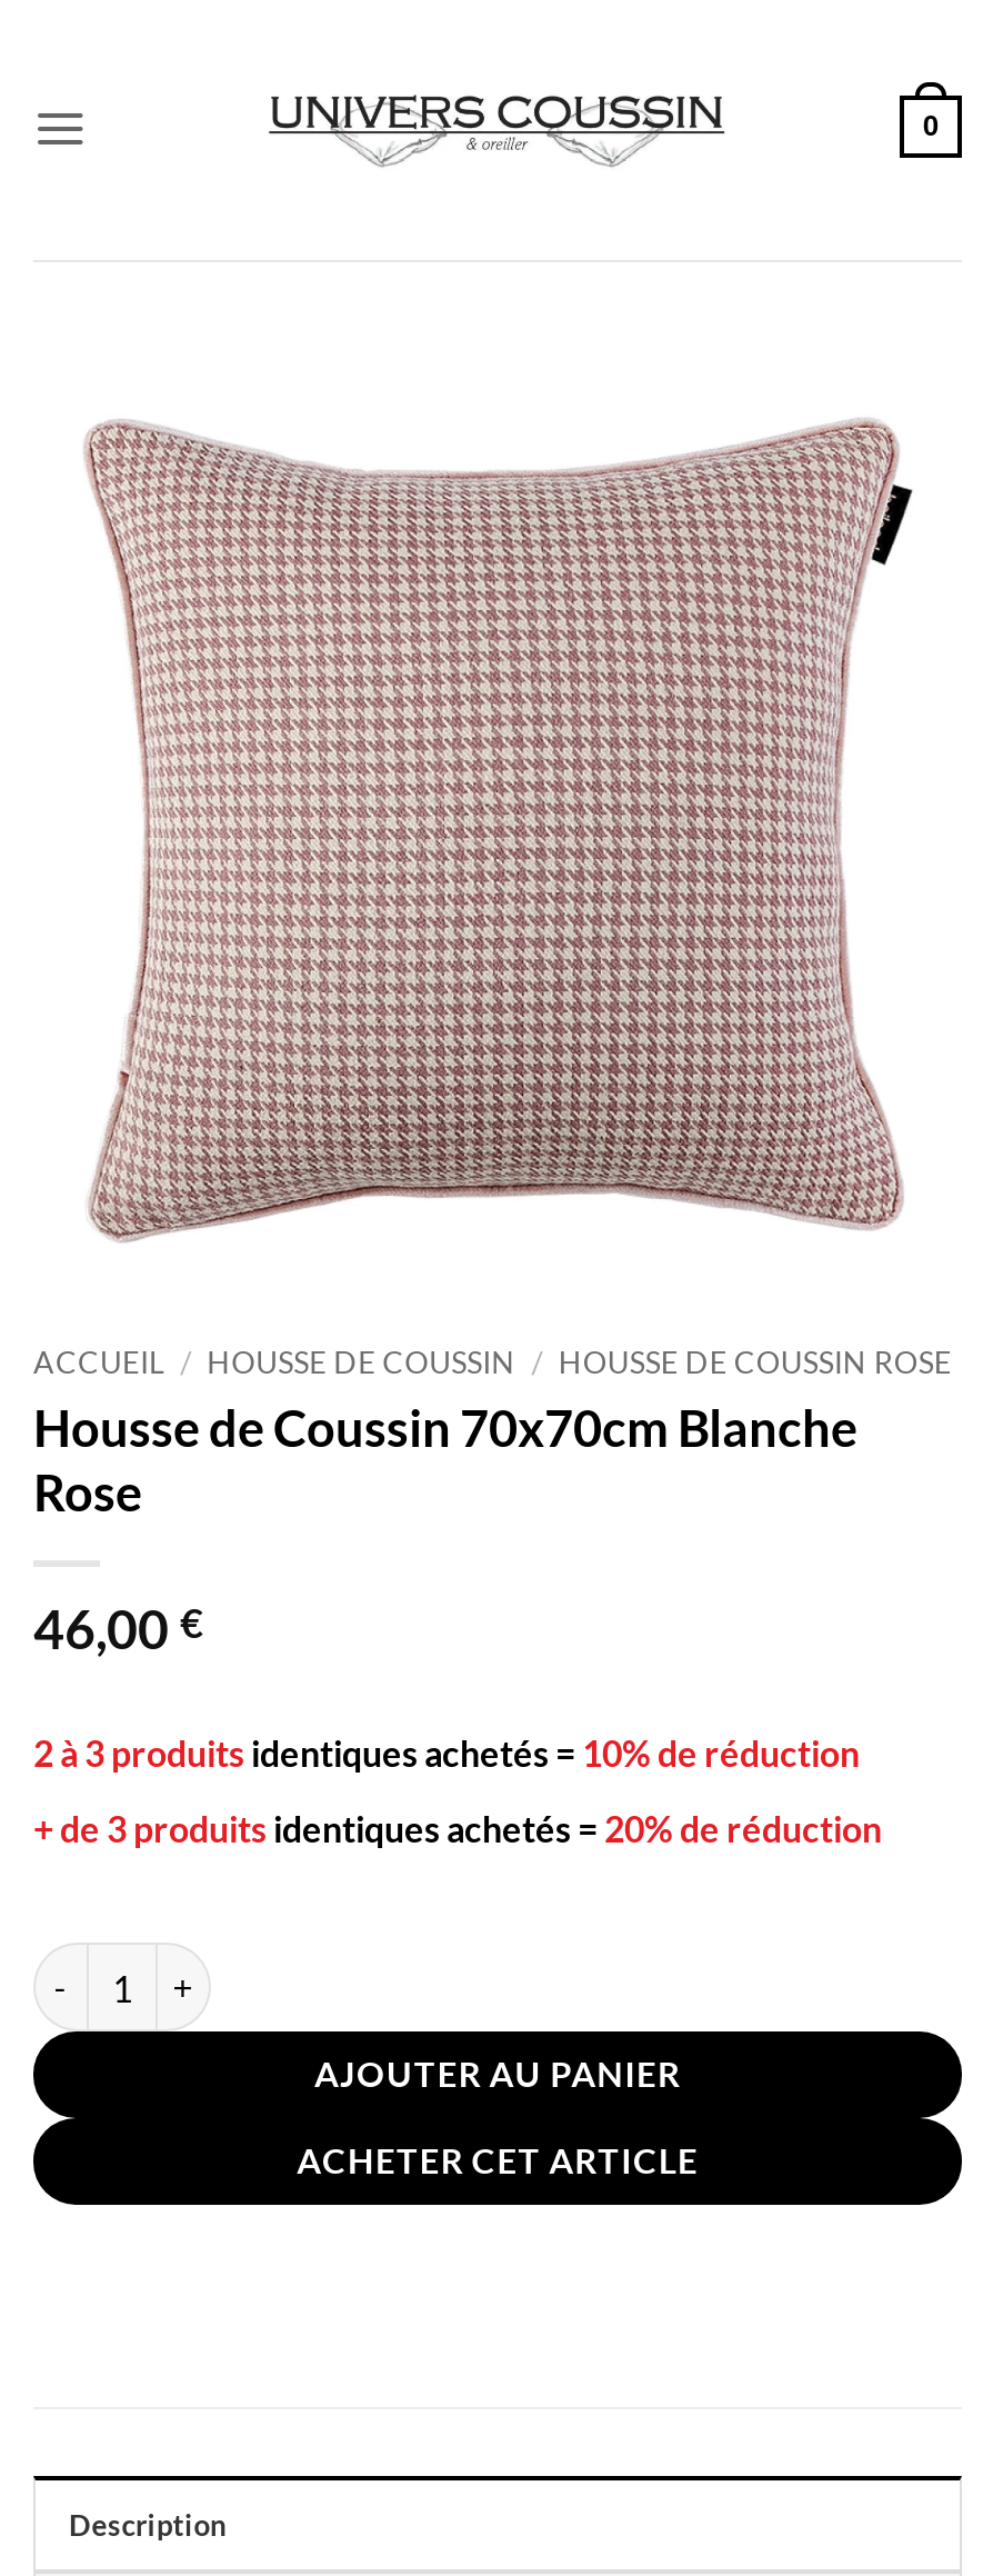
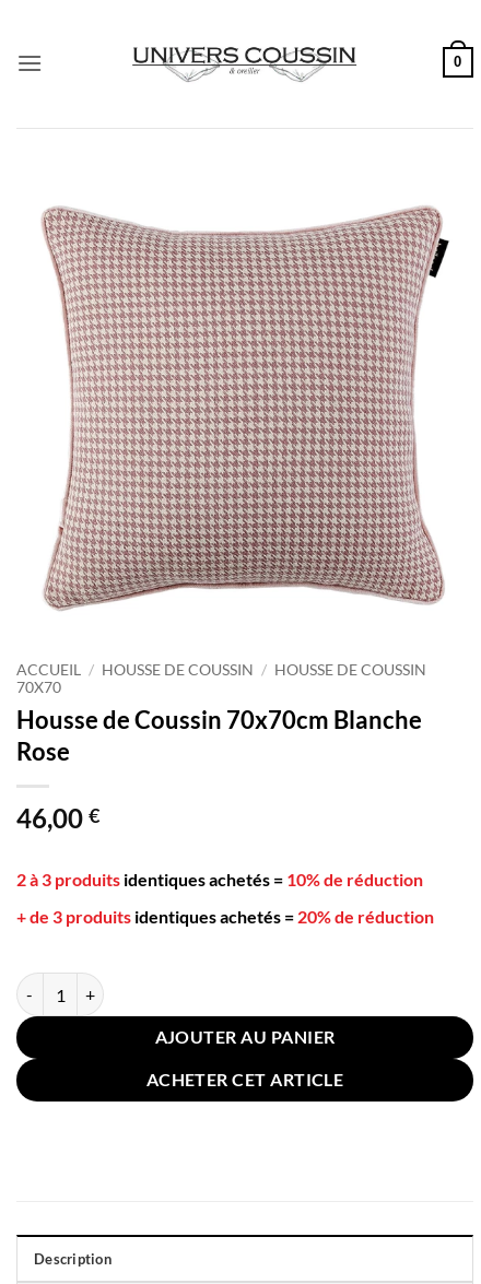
[33,1345,951,1380] ACCUEIL / HOUSSE DE COUSSIN / HOUSSE DE COUSSIN ROSE -> [16,661,427,696] ACCUEIL / HOUSSE DE COUSSIN / HOUSSE DE COUSSIN | 70X70

